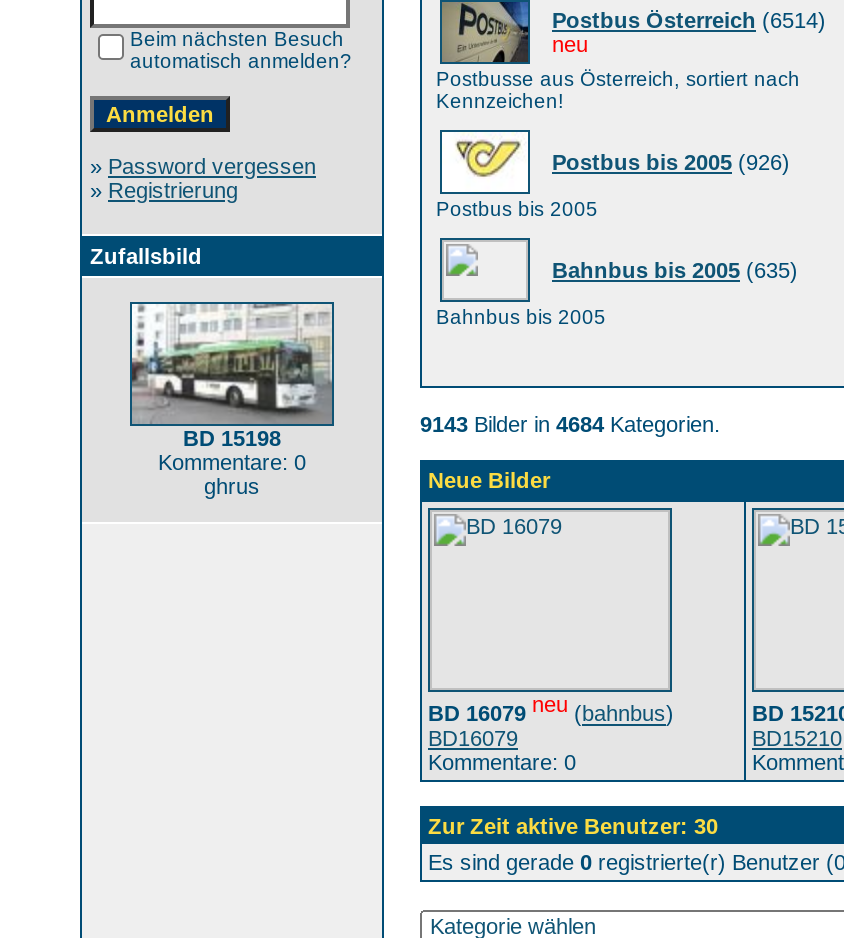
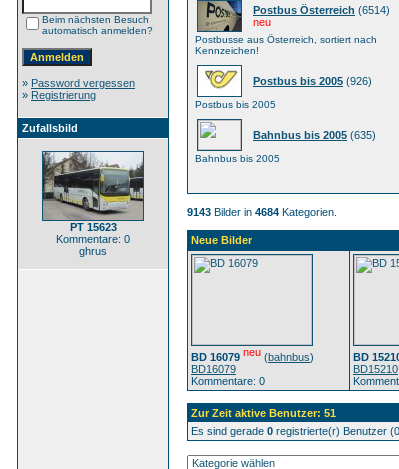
[132,302,332,450] [image] | BD 15198 -> [42,151,144,233] [image] | PT 15623
[428,814,718,838] Zur Zeit aktive Benutzer: 30 -> [191,407,336,419] Zur Zeit aktive Benutzer: 51

